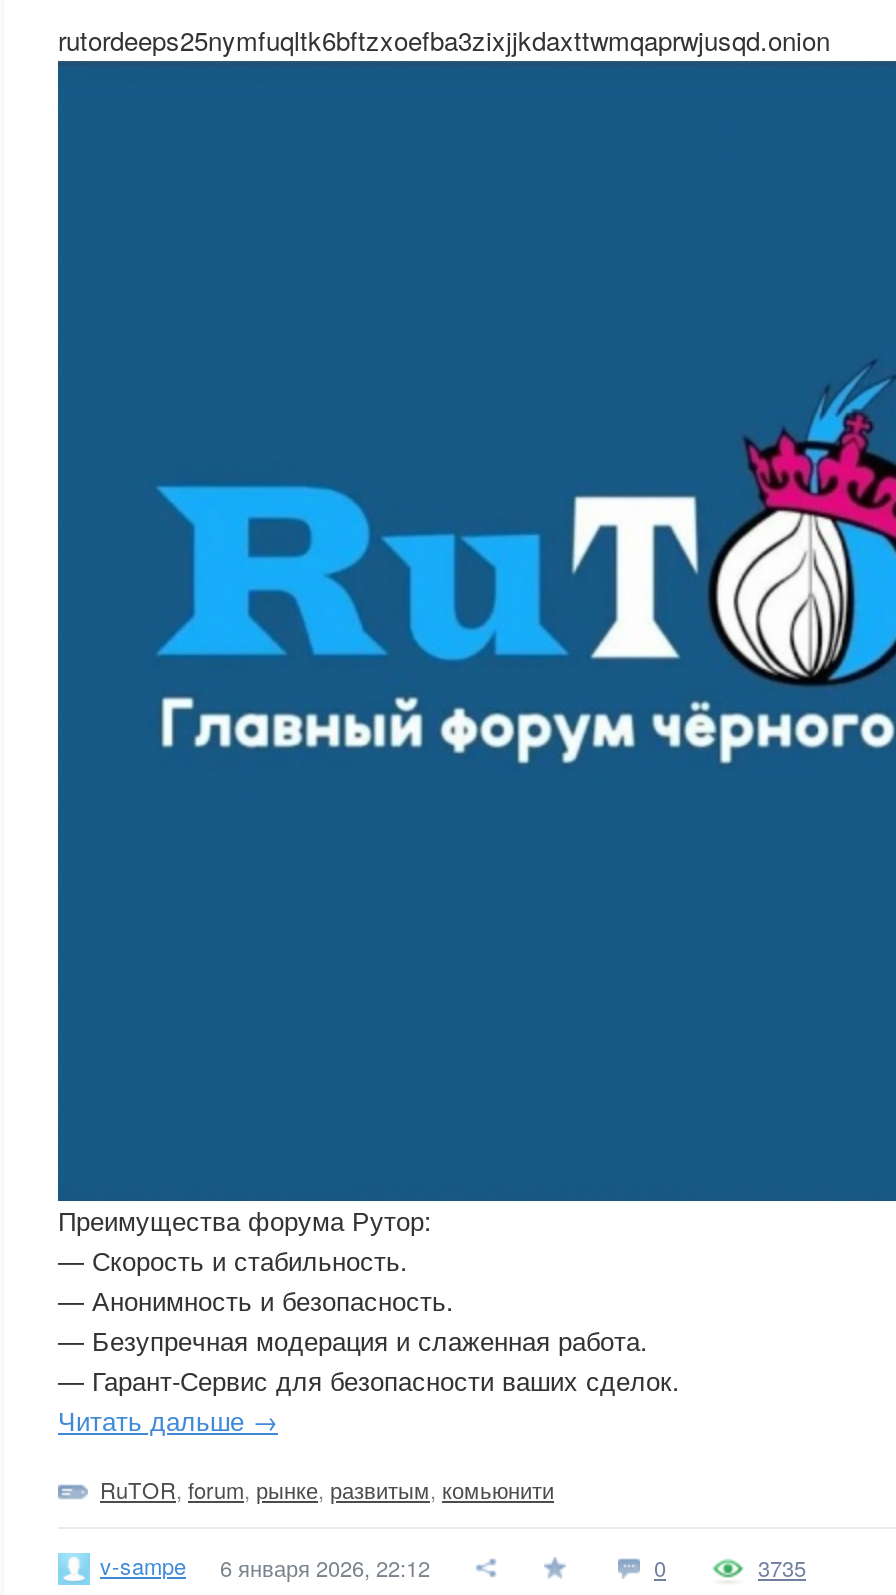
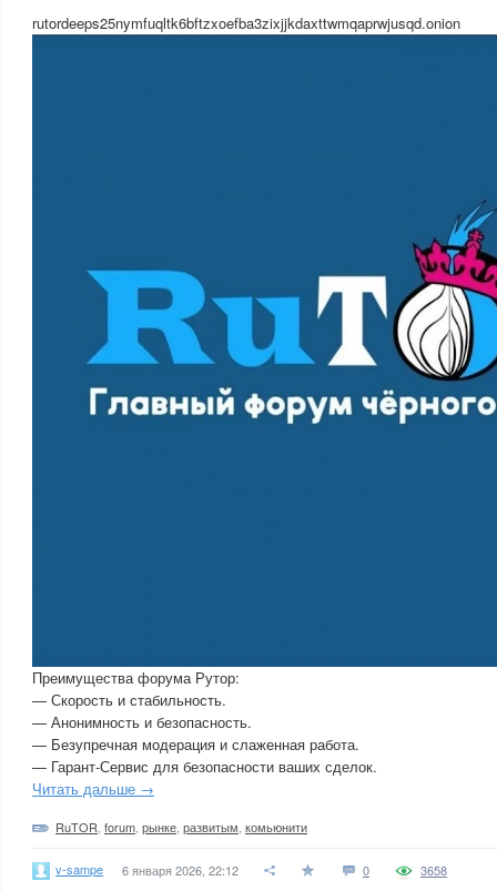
[758,1551,806,1583] 3735 -> [420,861,447,879] 3658

